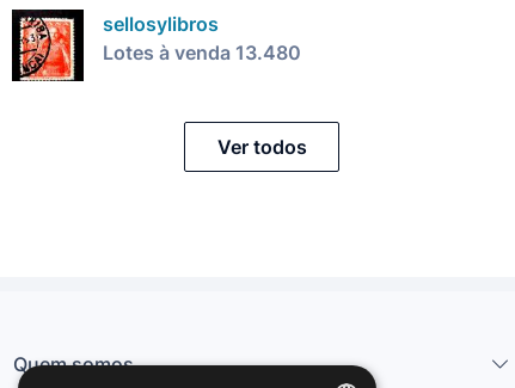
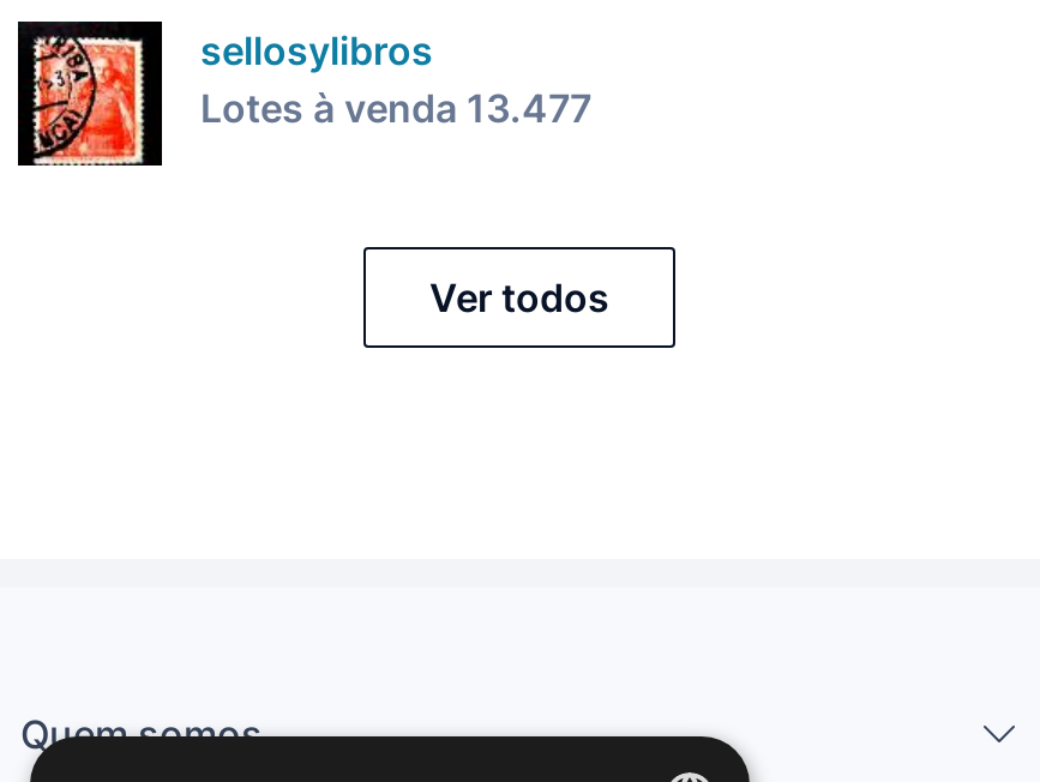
[103,41,301,64] Lotes à venda 13.480 -> [200,84,591,132] Lotes à venda 13.477

